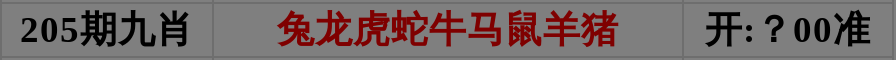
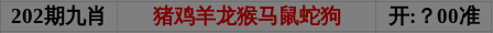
[20,9,194,51] 205期九肖 -> [11,5,107,28] 202期九肖
[277,9,619,51] 兔龙虎蛇牛马鼠羊猪 -> [152,5,341,28] 猪鸡羊龙猴马鼠蛇狗

